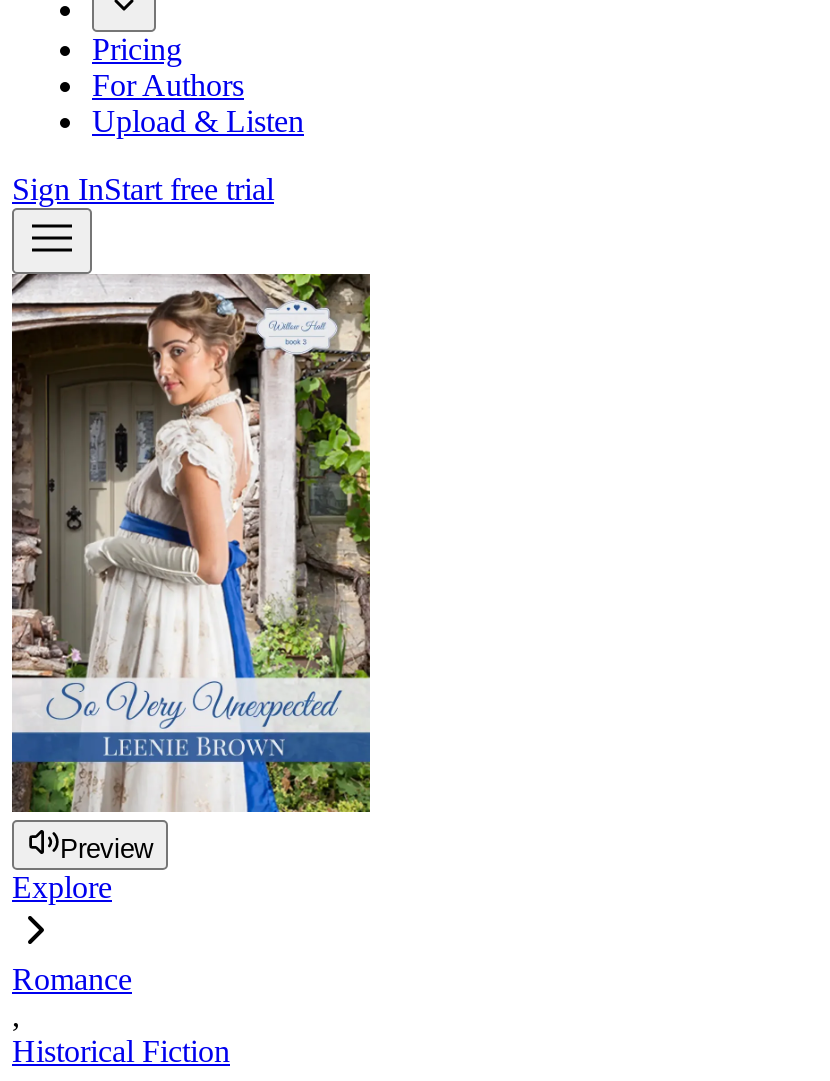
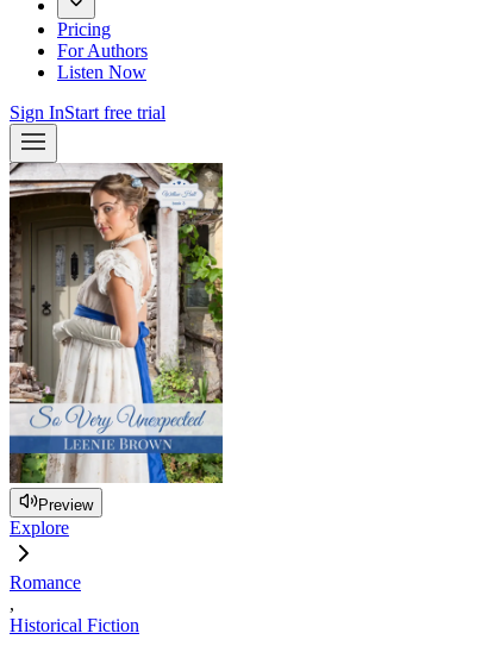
[92,104,304,138] Upload & Listen -> [57,62,146,82] Listen Now

